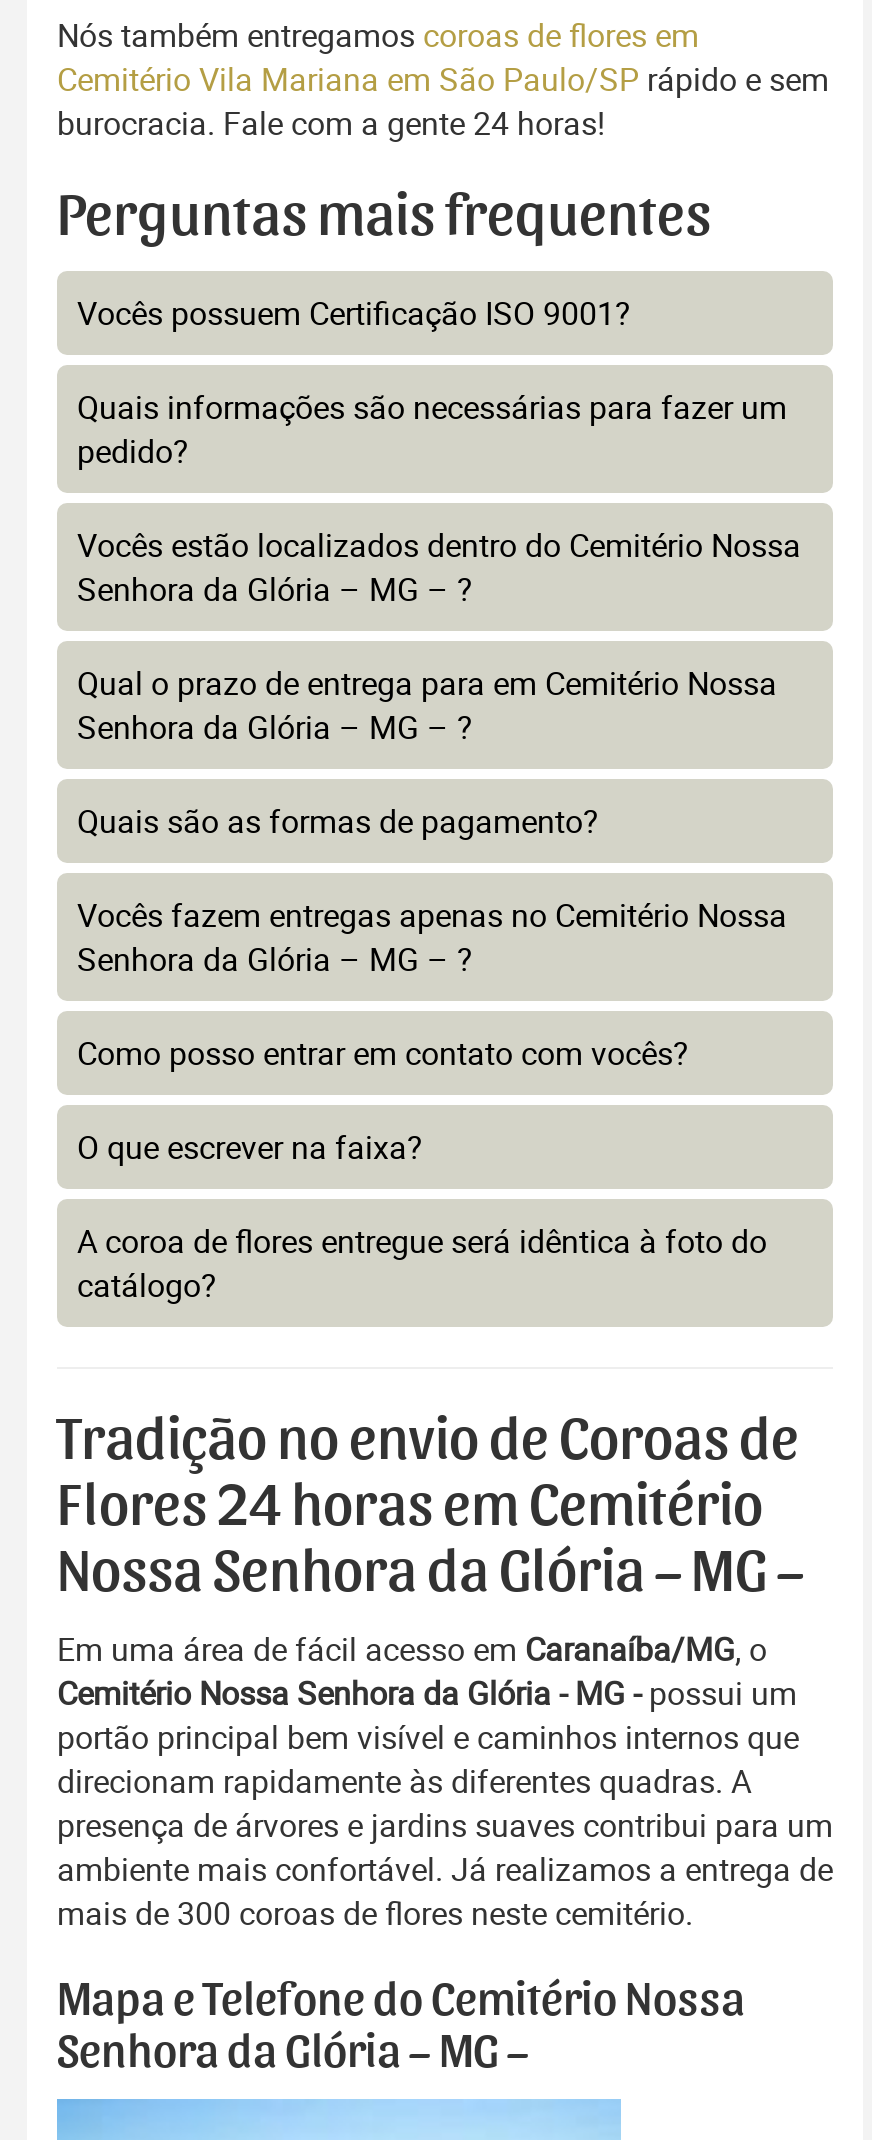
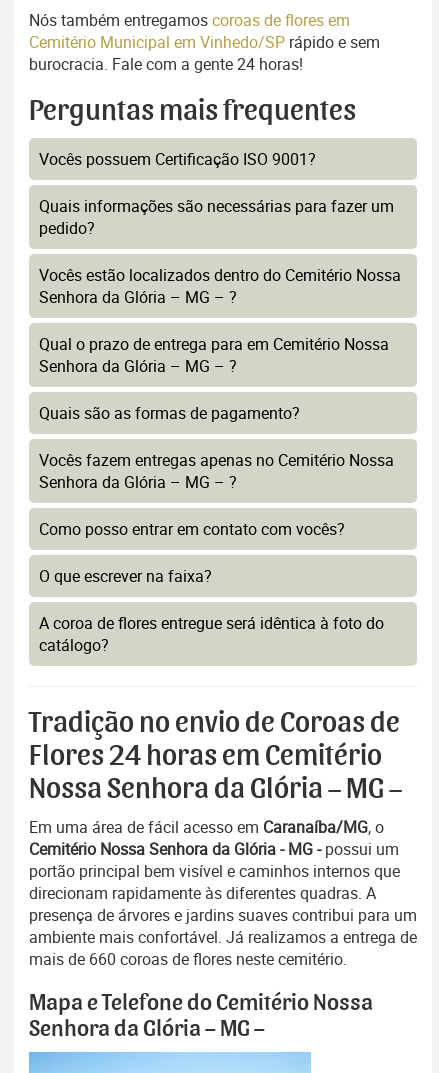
[57,57,829,101] Cemitério Vila Mariana em São Paulo/SP rápido e sem -> [29,31,380,53] Cemitério Municipal em Vinhedo/SP rápido e sem
[57,1891,693,1935] mais de 300 coroas de flores neste cemitério. -> [29,948,347,970] mais de 660 coroas de flores neste cemitério.

